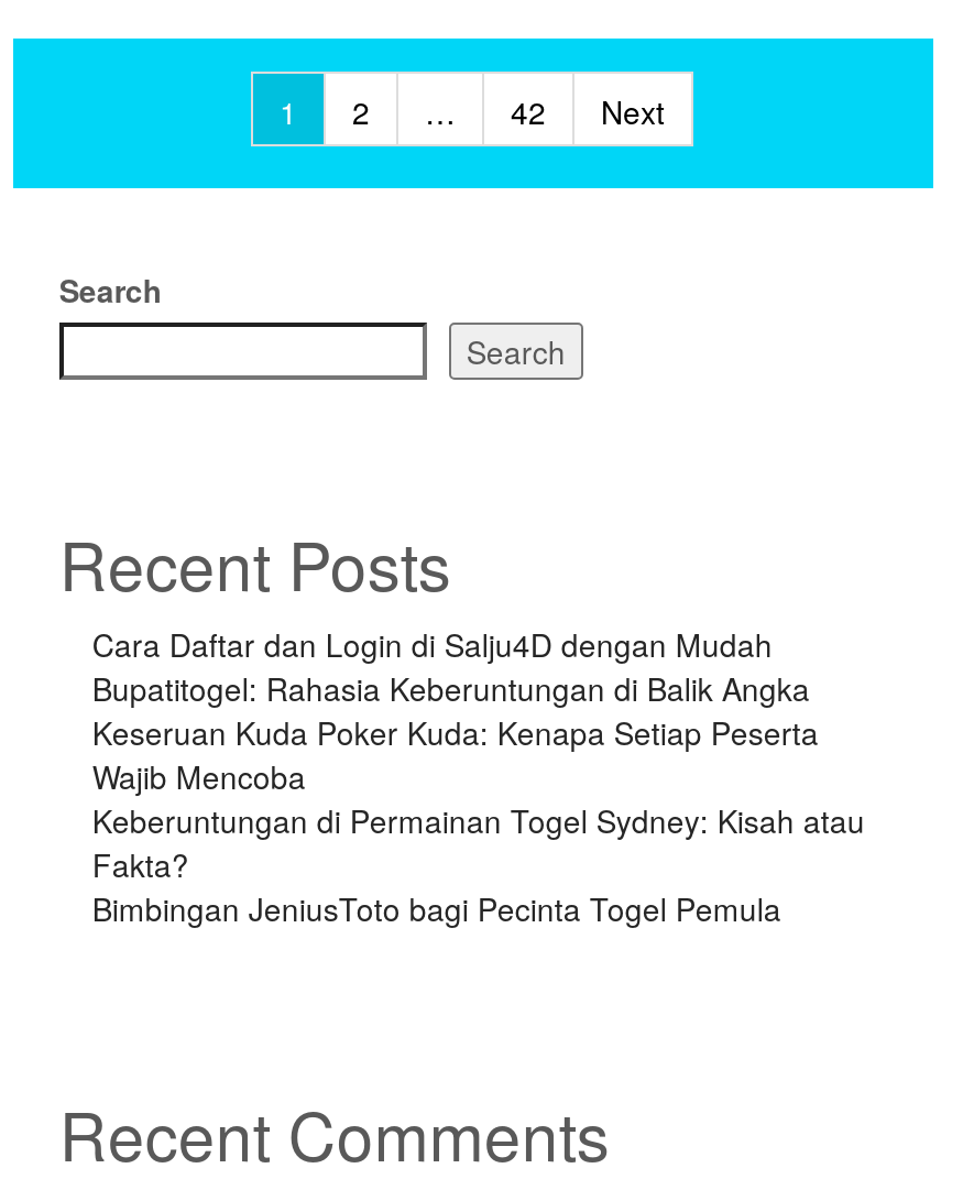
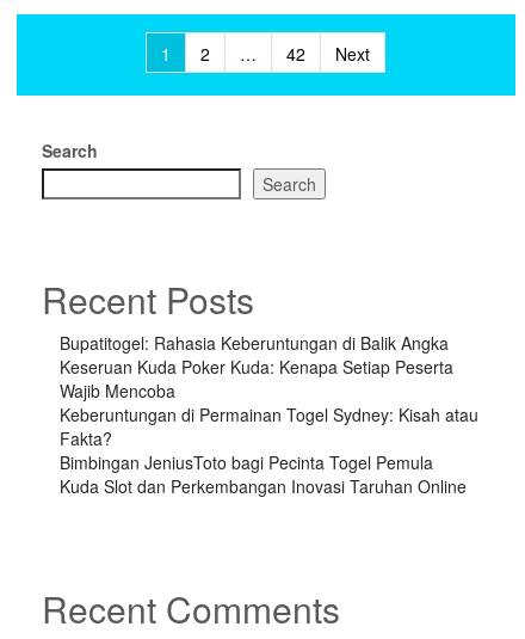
[92,621,772,665] Cara Daftar dan Login di Salju4D dengan Mudah -> none
moved [92,665,865,930] -> [60,330,478,474]: Bupatitogel: Rahasia Keberuntungan di Balik Angka | Keseruan Kuda Poker Kuda: Kenapa Setiap Peserta | Wajib Mencoba | Keberuntungan di Permainan Togel Sydney: Kisah atau | Fakta? | Bimbingan JeniusToto bagi Pecinta Togel Pemula
none -> [60,474,466,498] Kuda Slot dan Perkembangan Inovasi Taruhan Online

